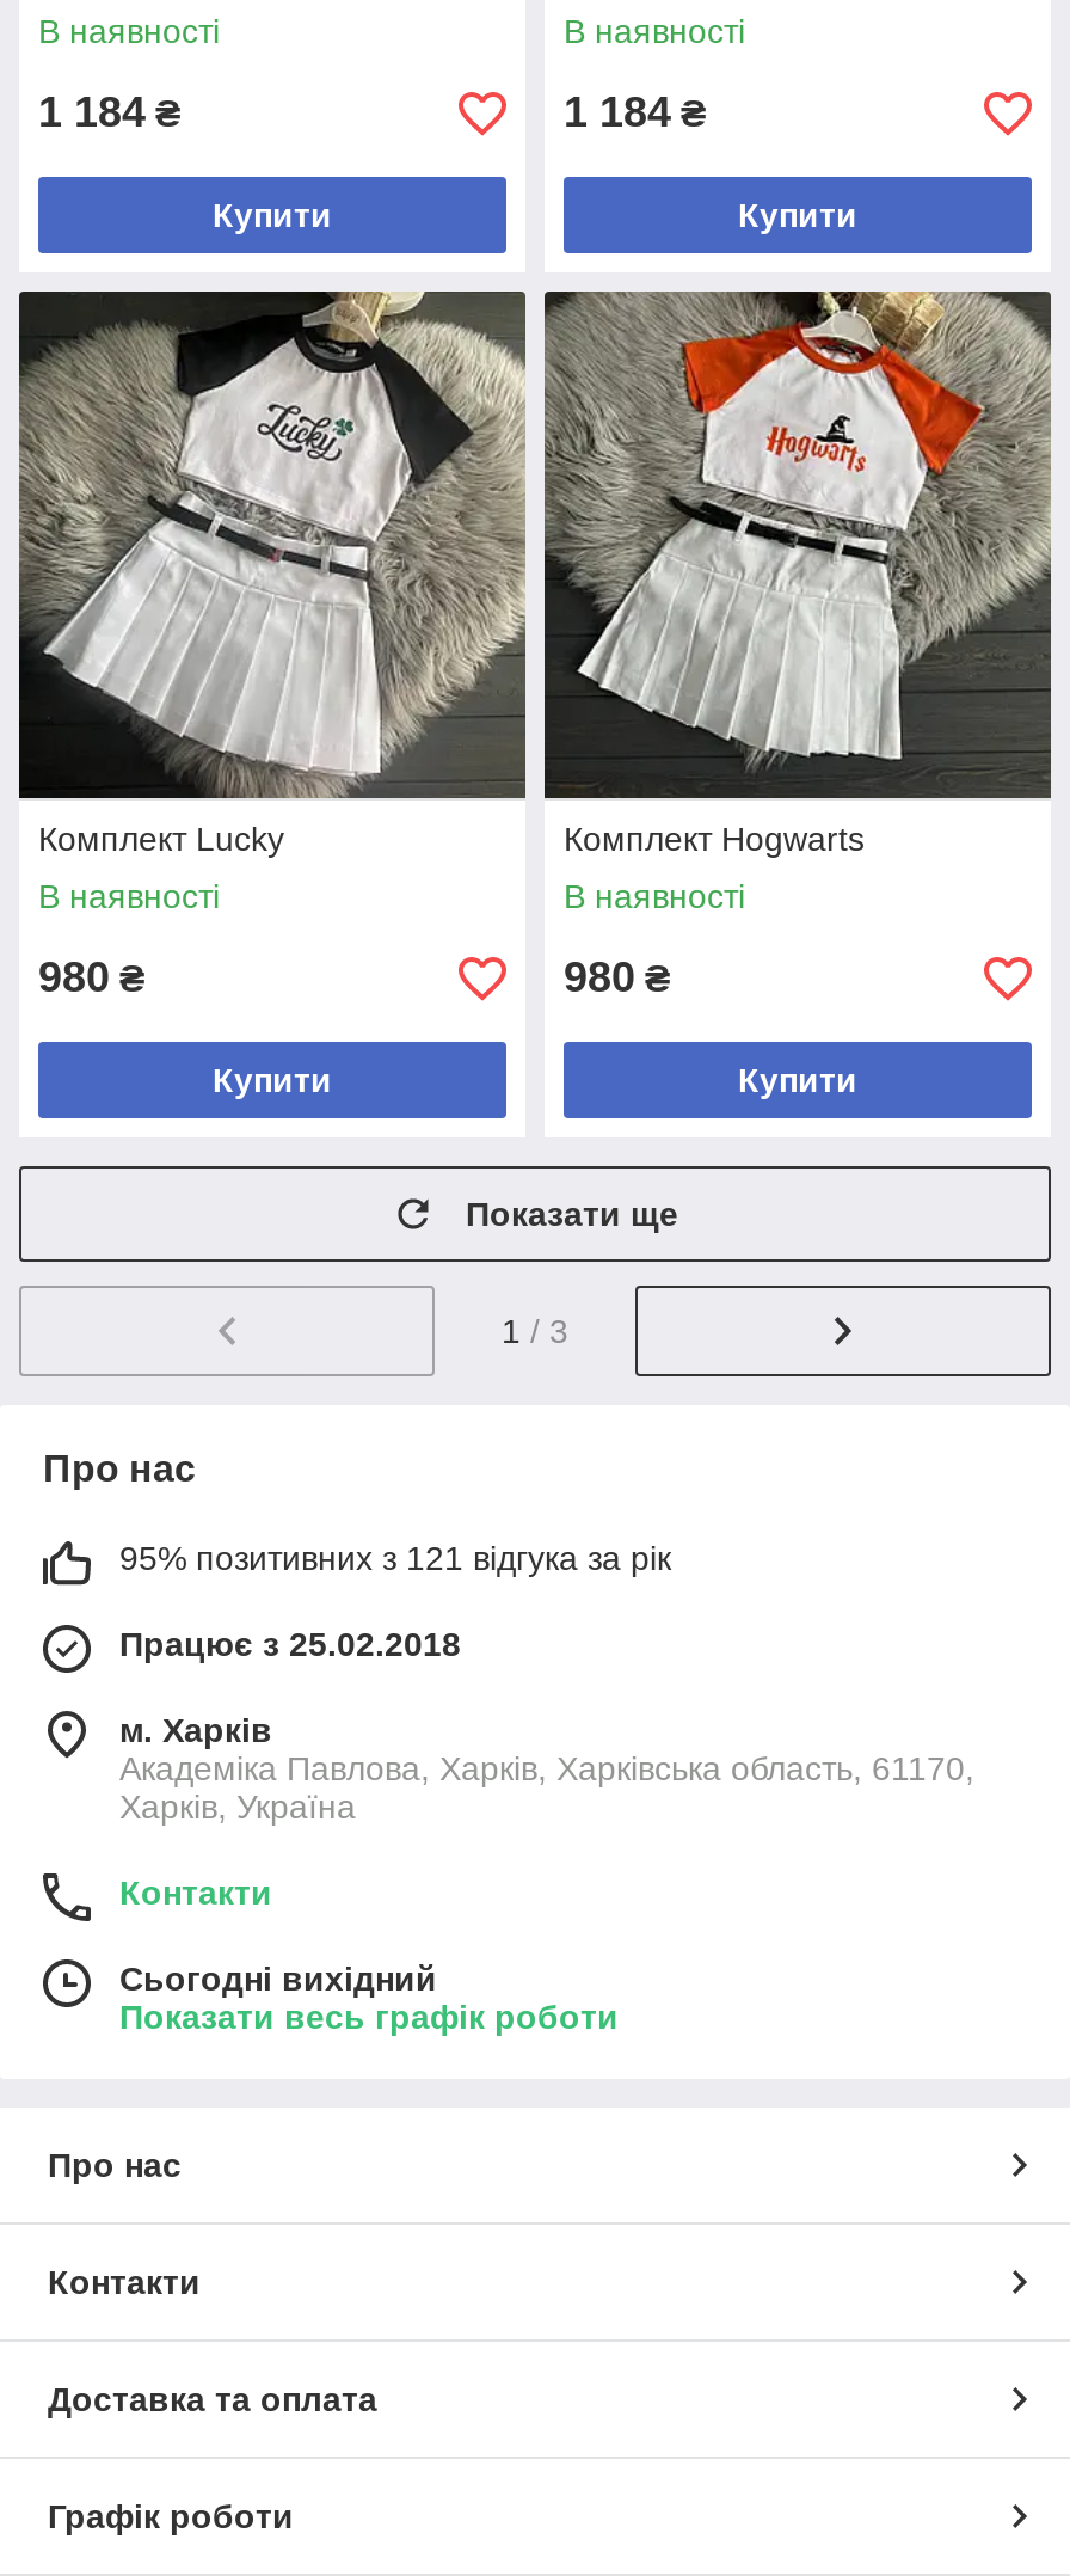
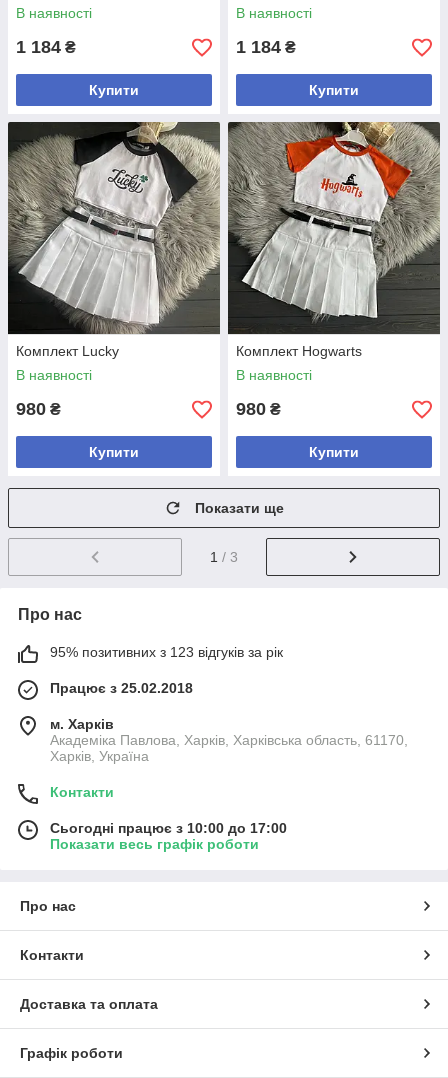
[119,1539,671,1577] 95% позитивних з 121 відгука за рік -> [50,644,283,660] 95% позитивних з 123 відгуків за рік
[119,1959,437,1998] Сьогодні вихідний -> [50,820,287,836] Сьогодні працює з 10:00 до 17:00

